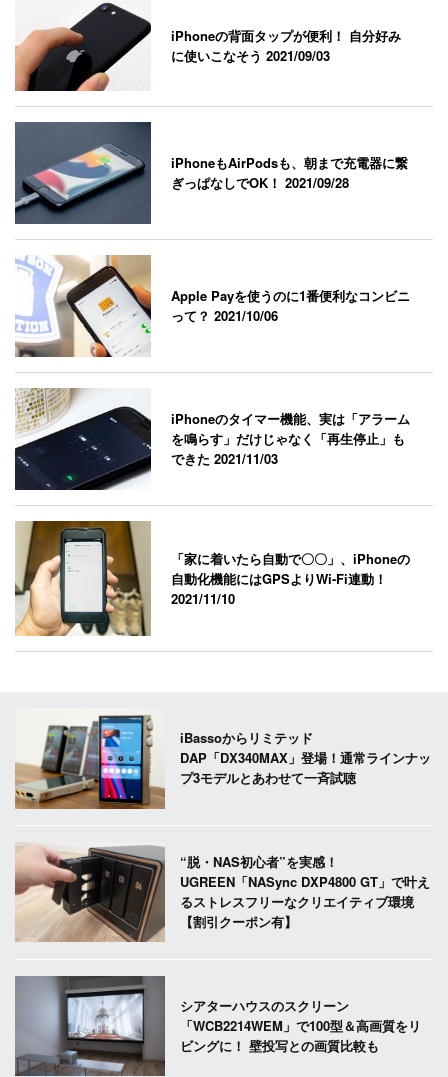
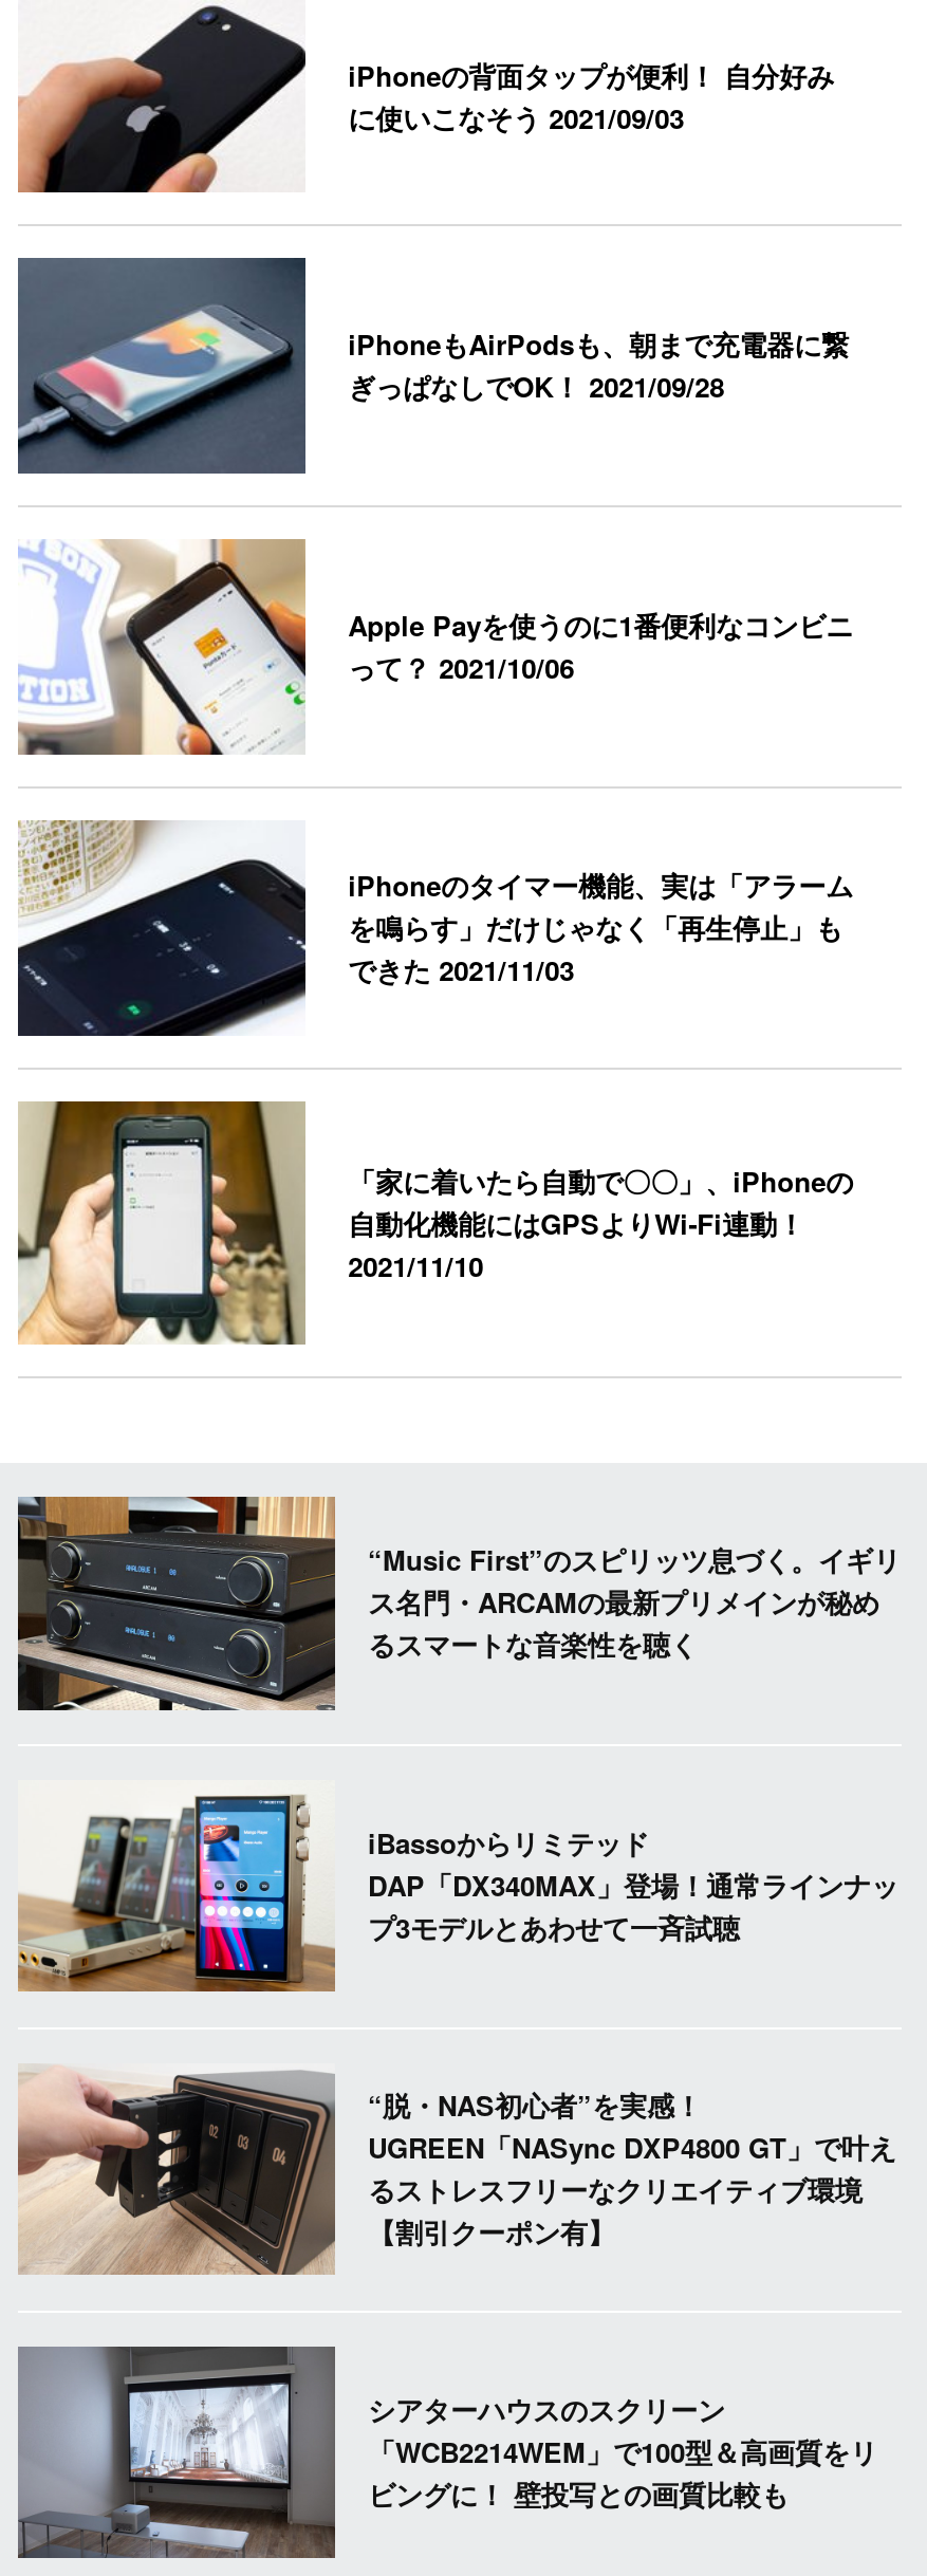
none -> [16,1495,901,1712] [image] | “Music First”のスピリッツ息づく。イギリ | ス名門・ARCAMの最新プリメインが秘め | るスマートな音楽性を聴く

